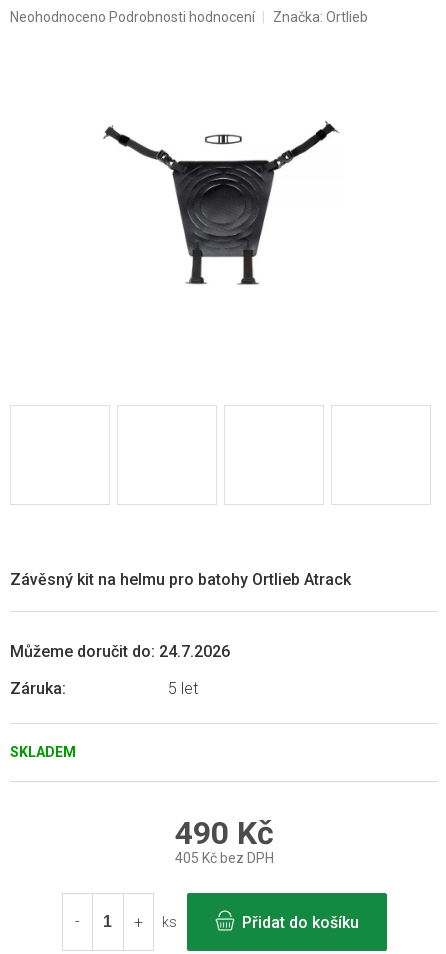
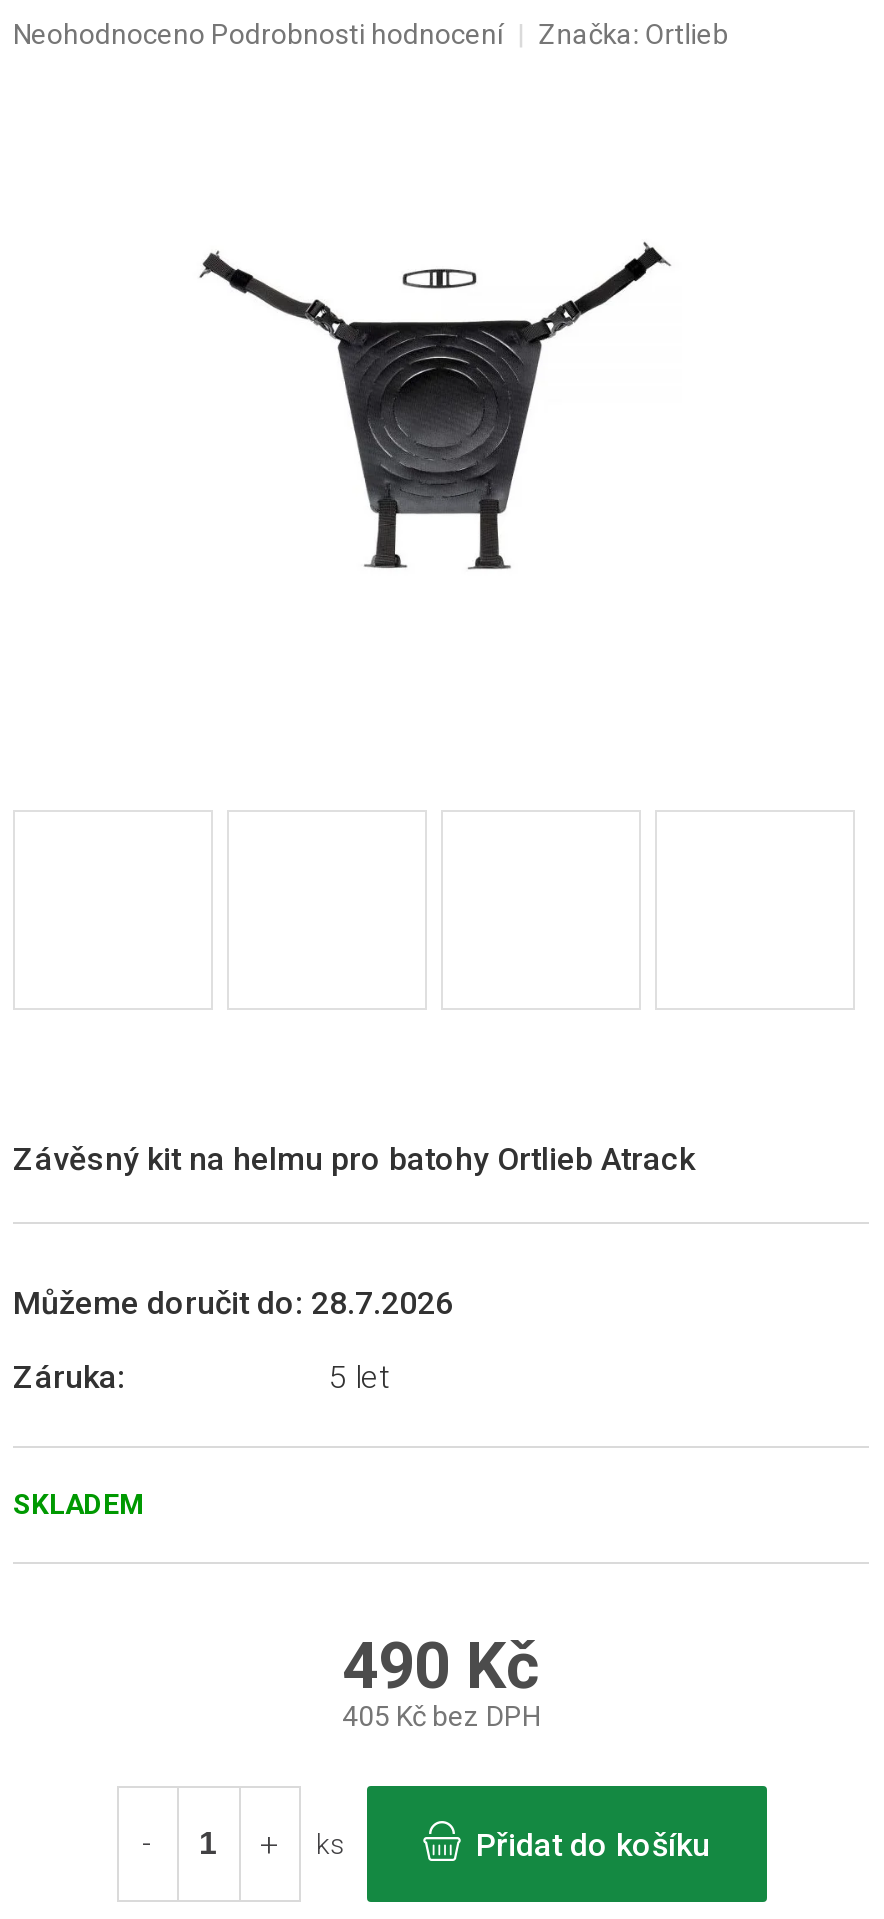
[10,642,230,661] Můžeme doručit do: 24.7.2026 -> [13,1284,453,1322] Můžeme doručit do: 28.7.2026

